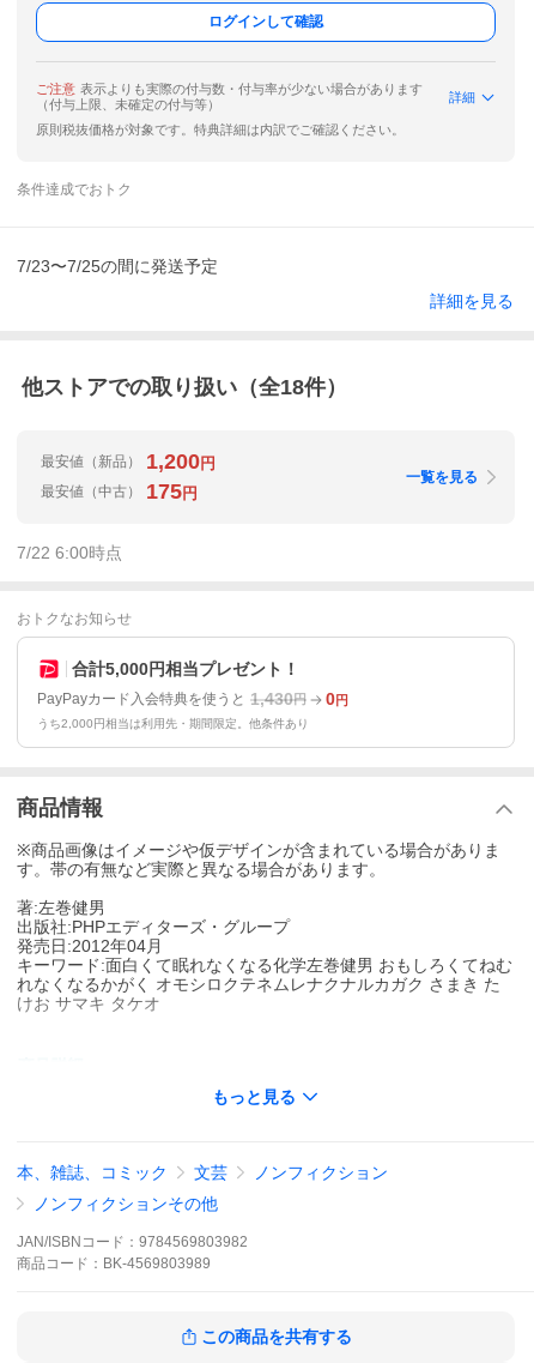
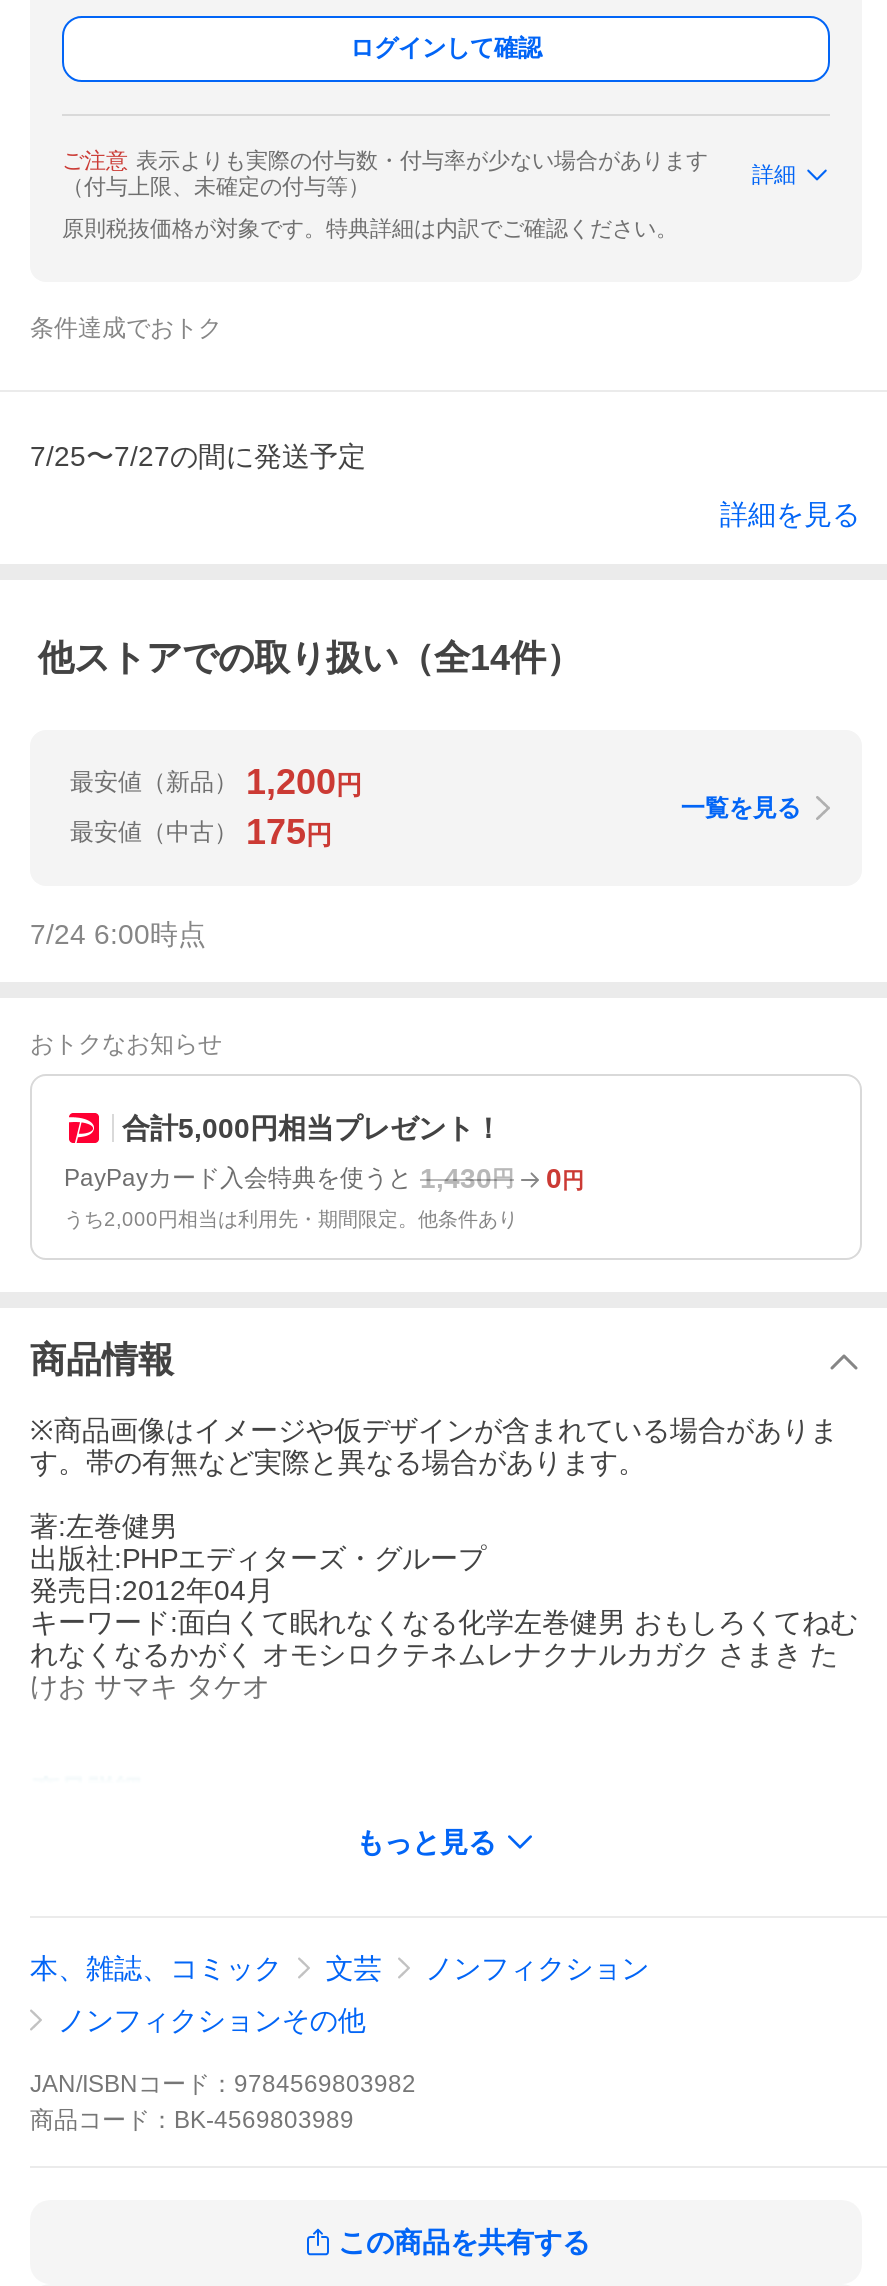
[17,257,218,276] 7/23〜7/25の間に発送予定 -> [30,440,366,472] 7/25〜7/27の間に発送予定
[22,376,347,400] 他ストアでの取り扱い（全18件） -> [38,639,582,679] 他ストアでの取り扱い（全14件）
[17,543,122,563] 7/22 6:00時点 -> [30,919,206,951] 7/24 6:00時点

